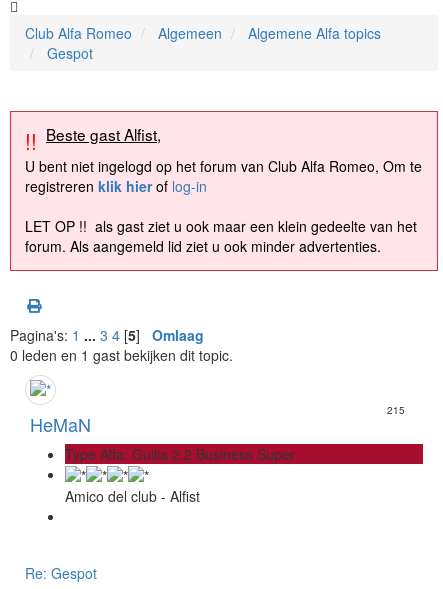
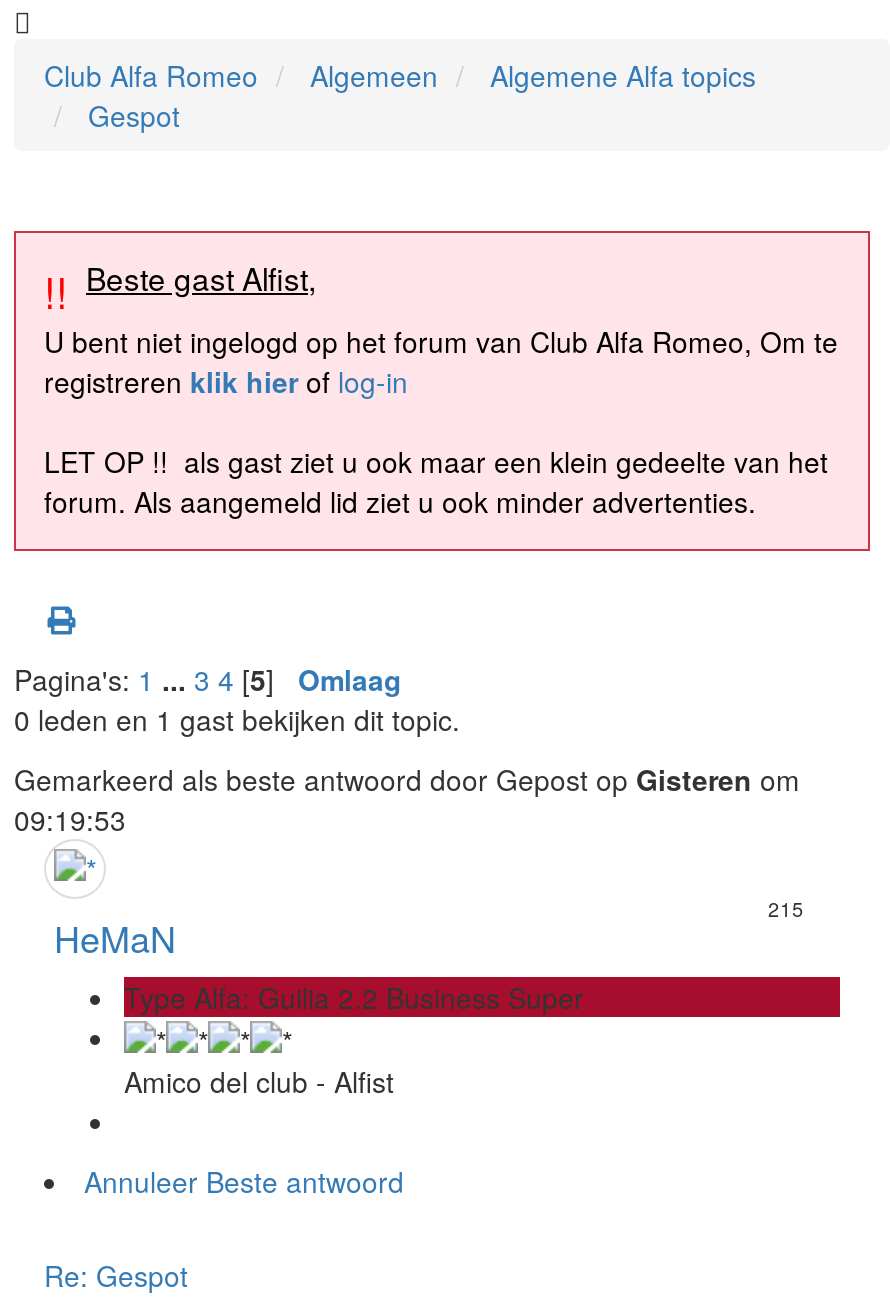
none -> [14,759,800,839] Gemarkeerd als beste antwoord door Gepost op Gisteren om | 09:19:53
none -> [84,1162,404,1202] Annuleer Beste antwoord

